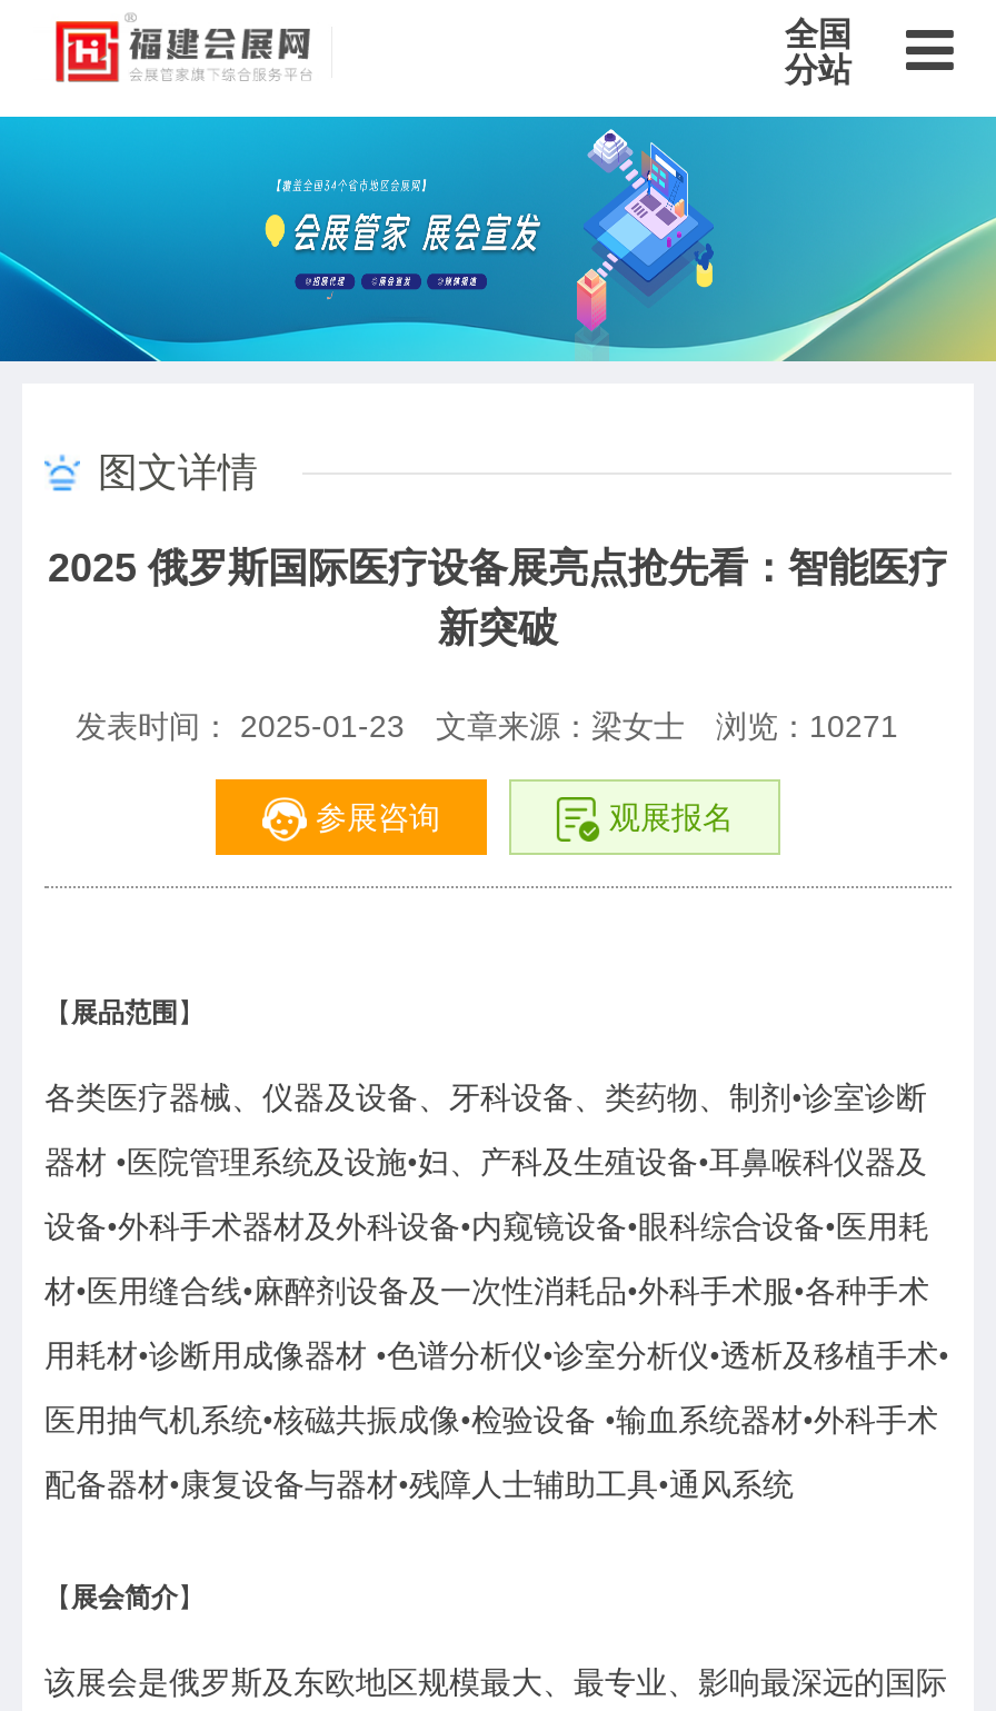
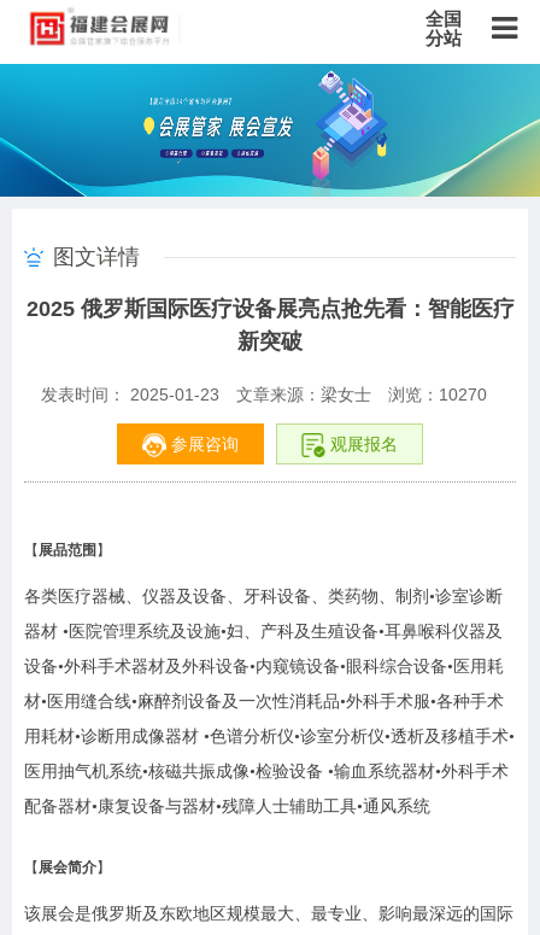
[76,708,898,744] 发表时间： 2025-01-23 文章来源：梁女士 浏览：10271 -> [41,385,487,404] 发表时间： 2025-01-23 文章来源：梁女士 浏览：10270

